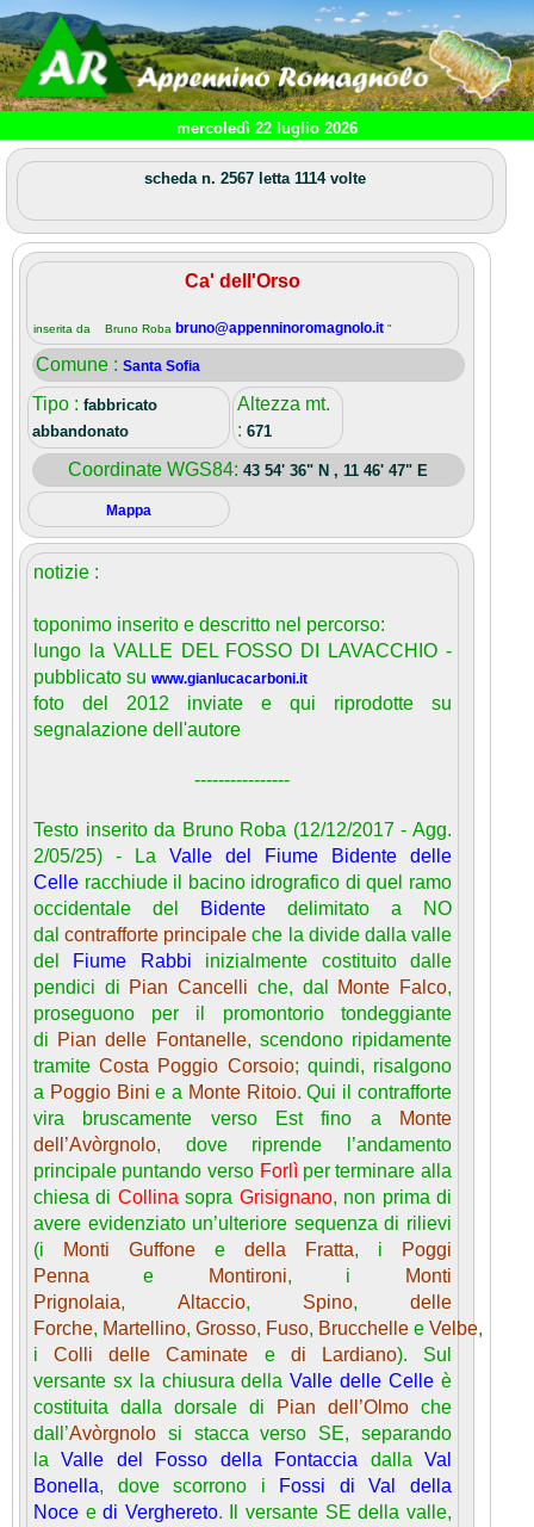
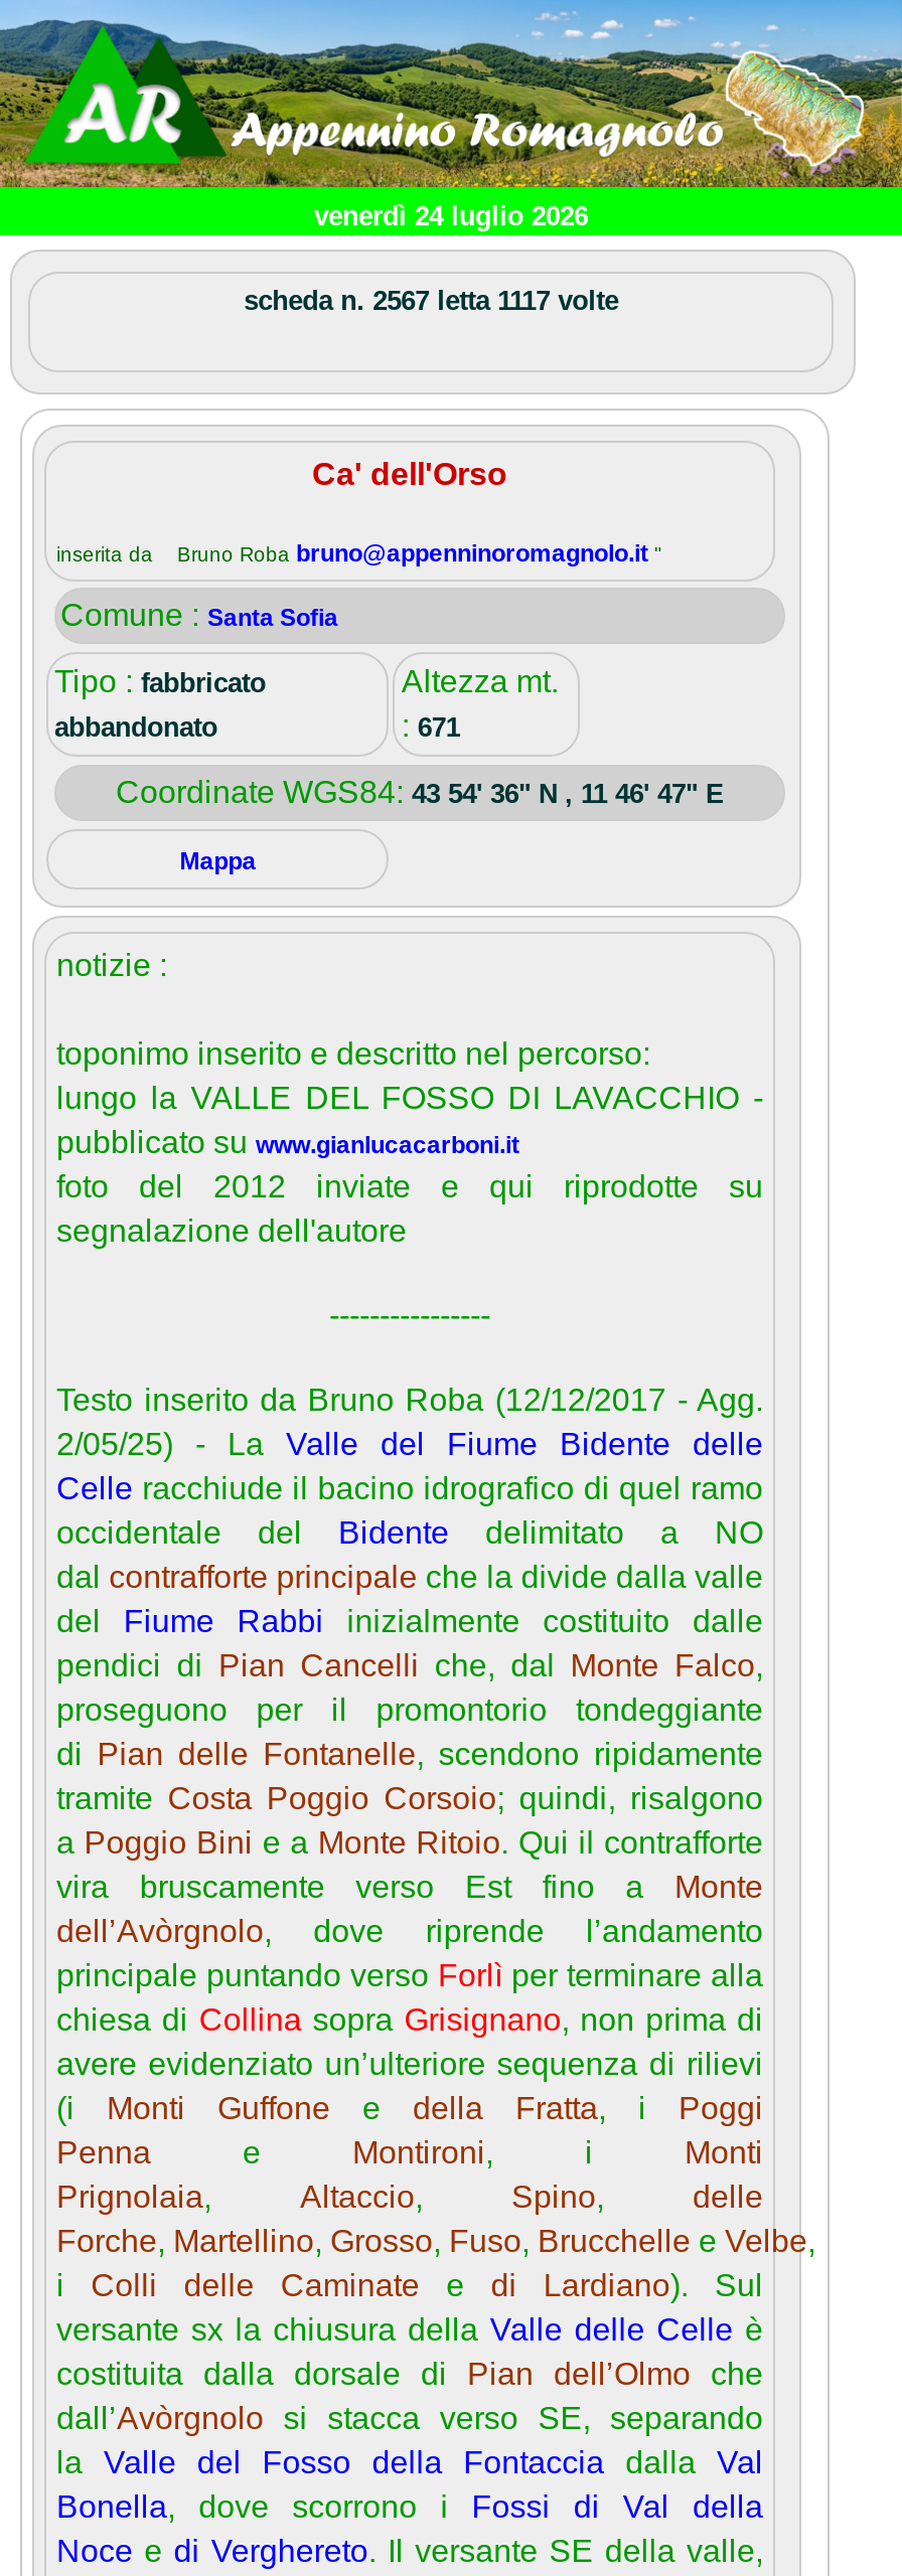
[176,120,358,138] mercoledì 22 luglio 2026 -> [314,202,588,232] venerdì 24 luglio 2026
[144,170,366,188] scheda n. 2567 letta 1114 volte -> [244,286,618,317] scheda n. 2567 letta 1117 volte

